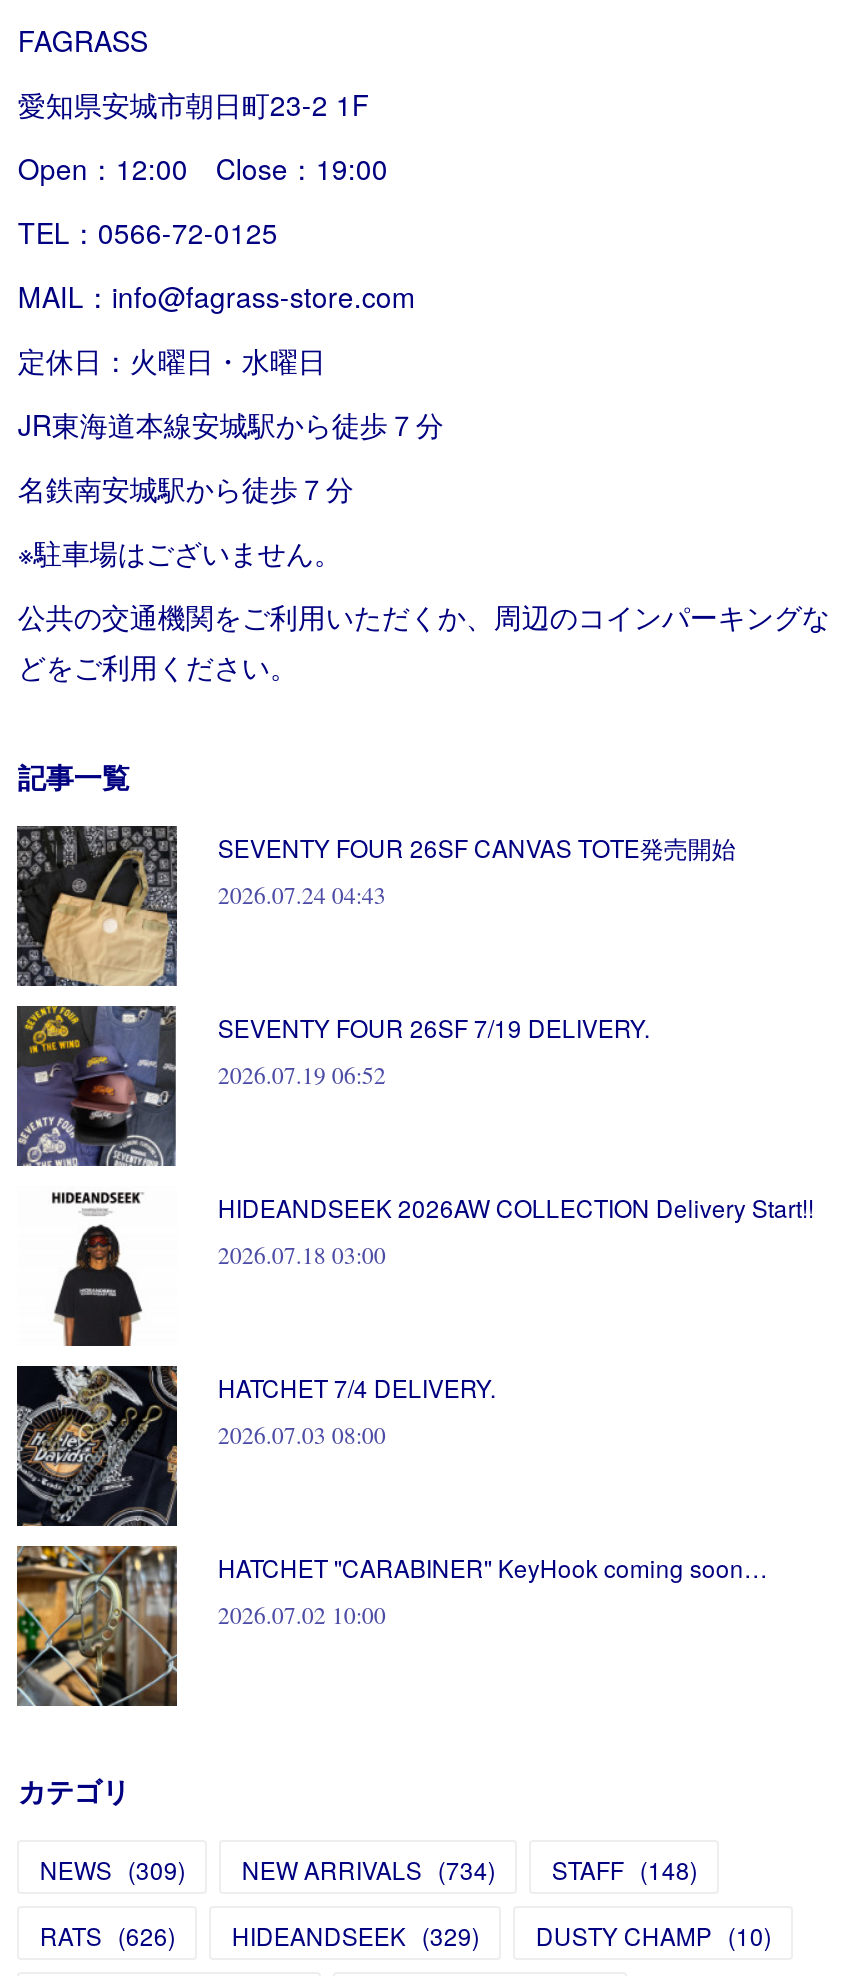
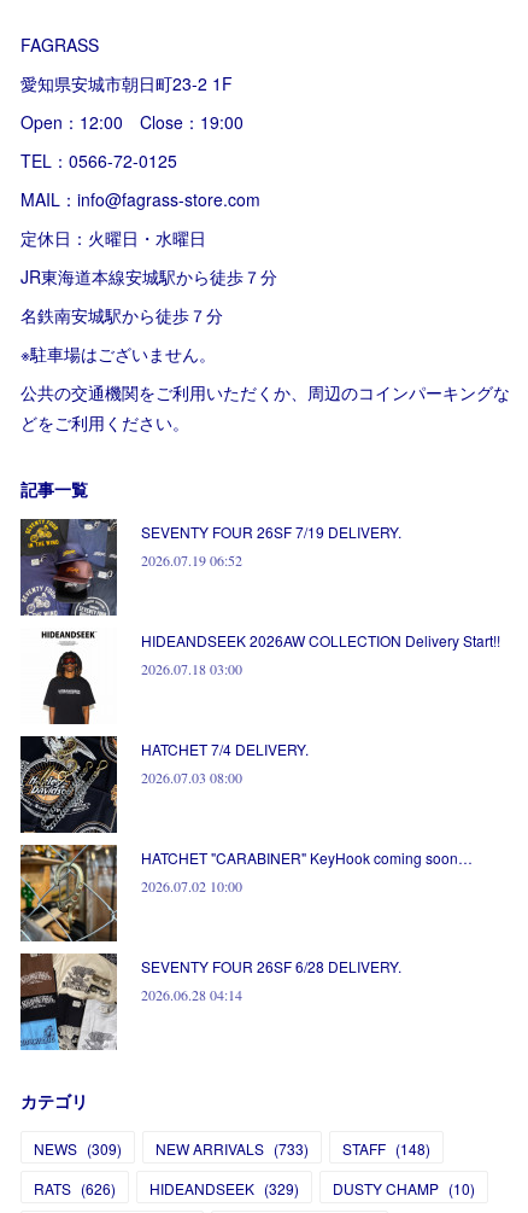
[17,826,736,986] [image] | SEVENTY FOUR 26SF CANVAS TOTE発売開始 | 2026.07.24 04:43 -> none
moved [51,1010,814,1630] -> [41,521,501,895]: [image] | SEVENTY FOUR 26SF 7/19 DELIVERY. | 2026.07.19 06:52 | ... | HATCHET "CARABINER" KeyHook coming soon… | 2026.07.02 10:00
none -> [19,952,402,1051] [image] | SEVENTY FOUR 26SF 6/28 DELIVERY. | 2026.06.28 04:14
[40,1852,698,1886] NEWS (309) NEW ARRIVALS (734) STAFF (148) -> [34,1138,431,1158] NEWS (309) NEW ARRIVALS (733) STAFF (148)

